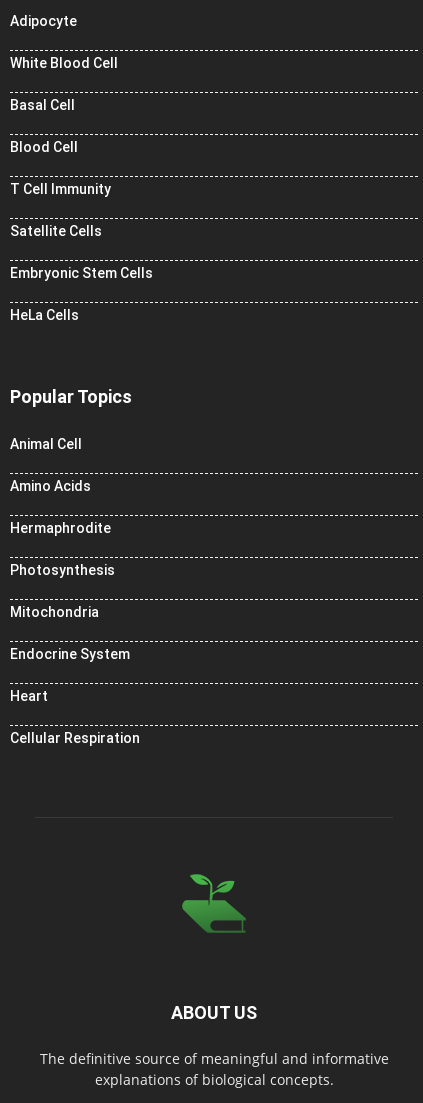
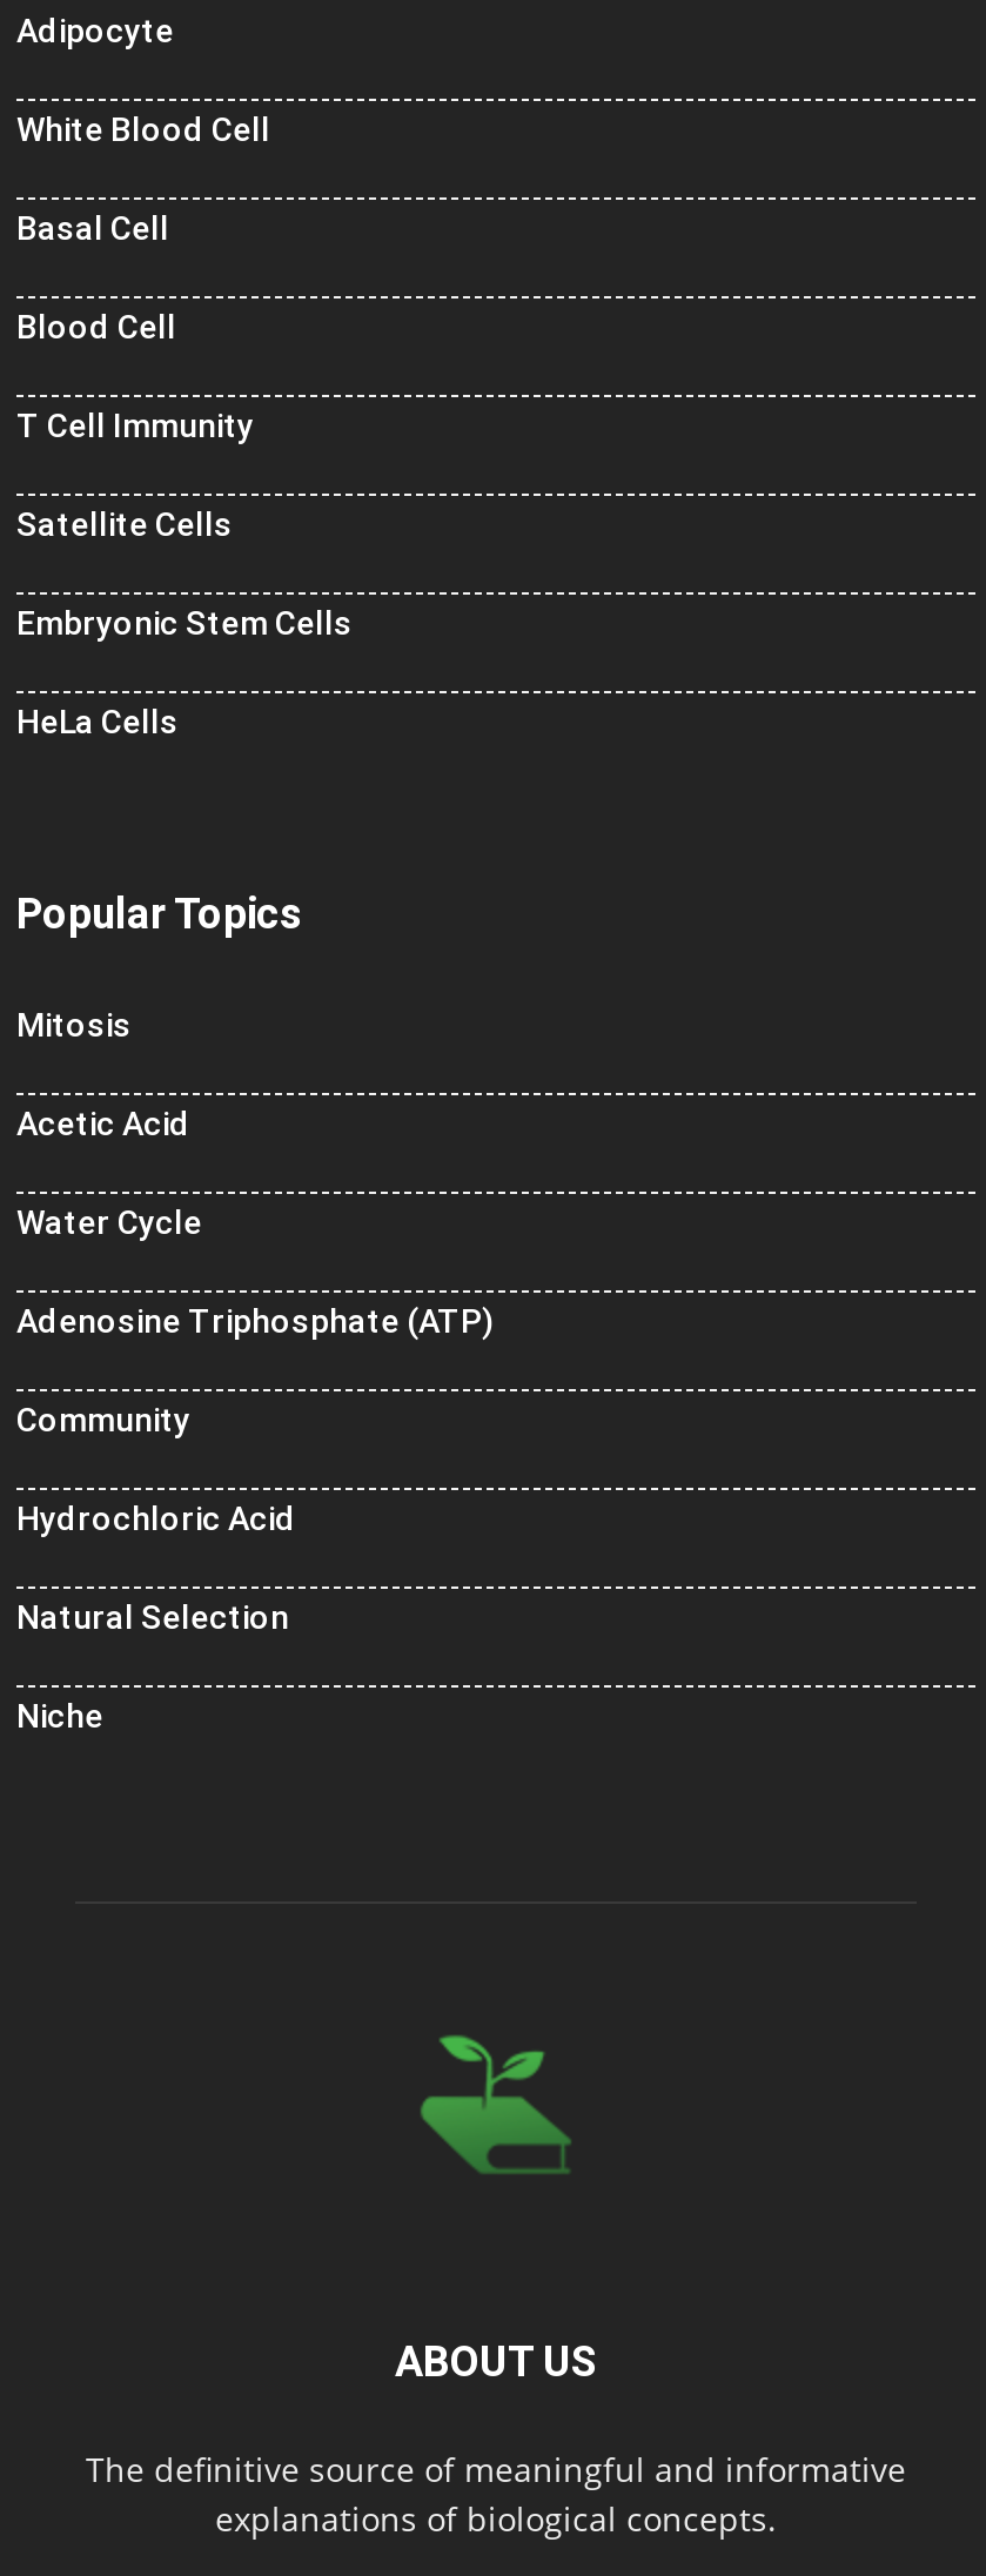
[10,436,82,452] Animal Cell -> [16,1005,132,1042] Mitosis
[10,478,91,494] Amino Acids -> [16,1103,190,1141] Acetic Acid
[10,520,111,536] Hermaphrodite -> [16,1202,202,1240] Water Cycle
[10,562,115,578] Photosynthesis -> [16,1301,494,1339] Adenosine Triphosphate (ATP)
[10,604,99,620] Mitochondria -> [16,1400,190,1437] Community
[10,646,130,662] Endocrine System -> [16,1498,296,1536] Hydrochloric Acid
[10,688,48,704] Heart -> [16,1597,289,1635] Natural Selection
[10,730,140,746] Cellular Respiration -> [16,1696,103,1733] Niche

